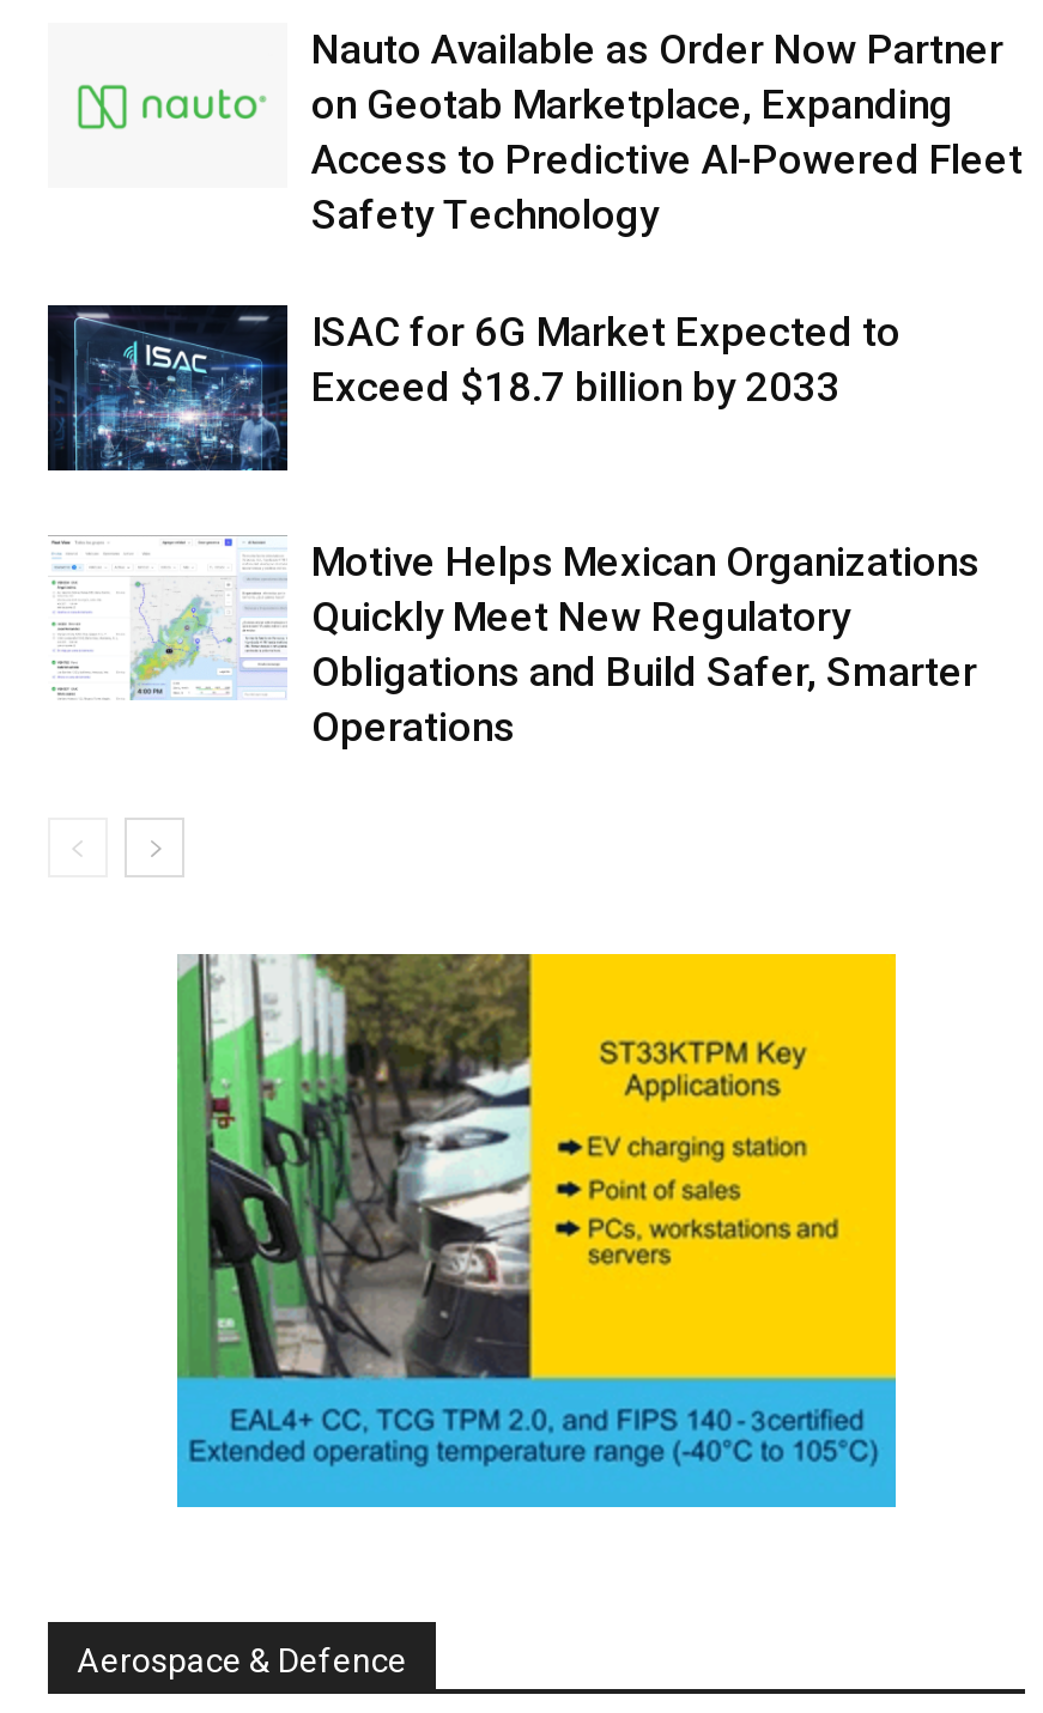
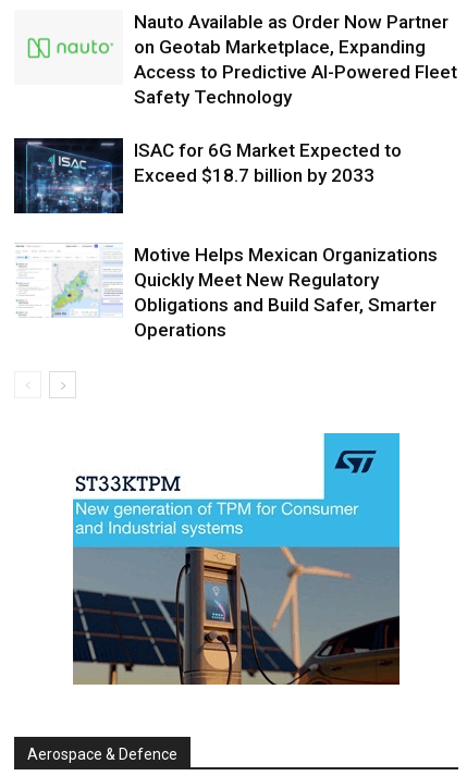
[175,952,898,1509] [image] -> [72,432,401,686] [image]

